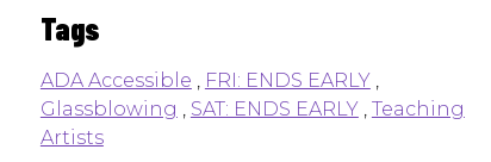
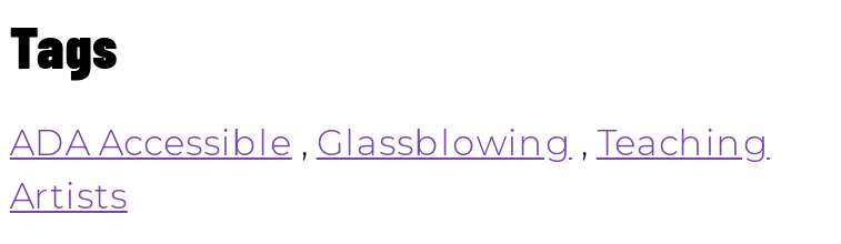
[40,70,465,121] ADA Accessible, FRI: ENDS EARLY, | Glassblowing, SAT: ENDS EARLY, Teaching -> [10,123,770,165] ADA Accessible, Glassblowing, Teaching

